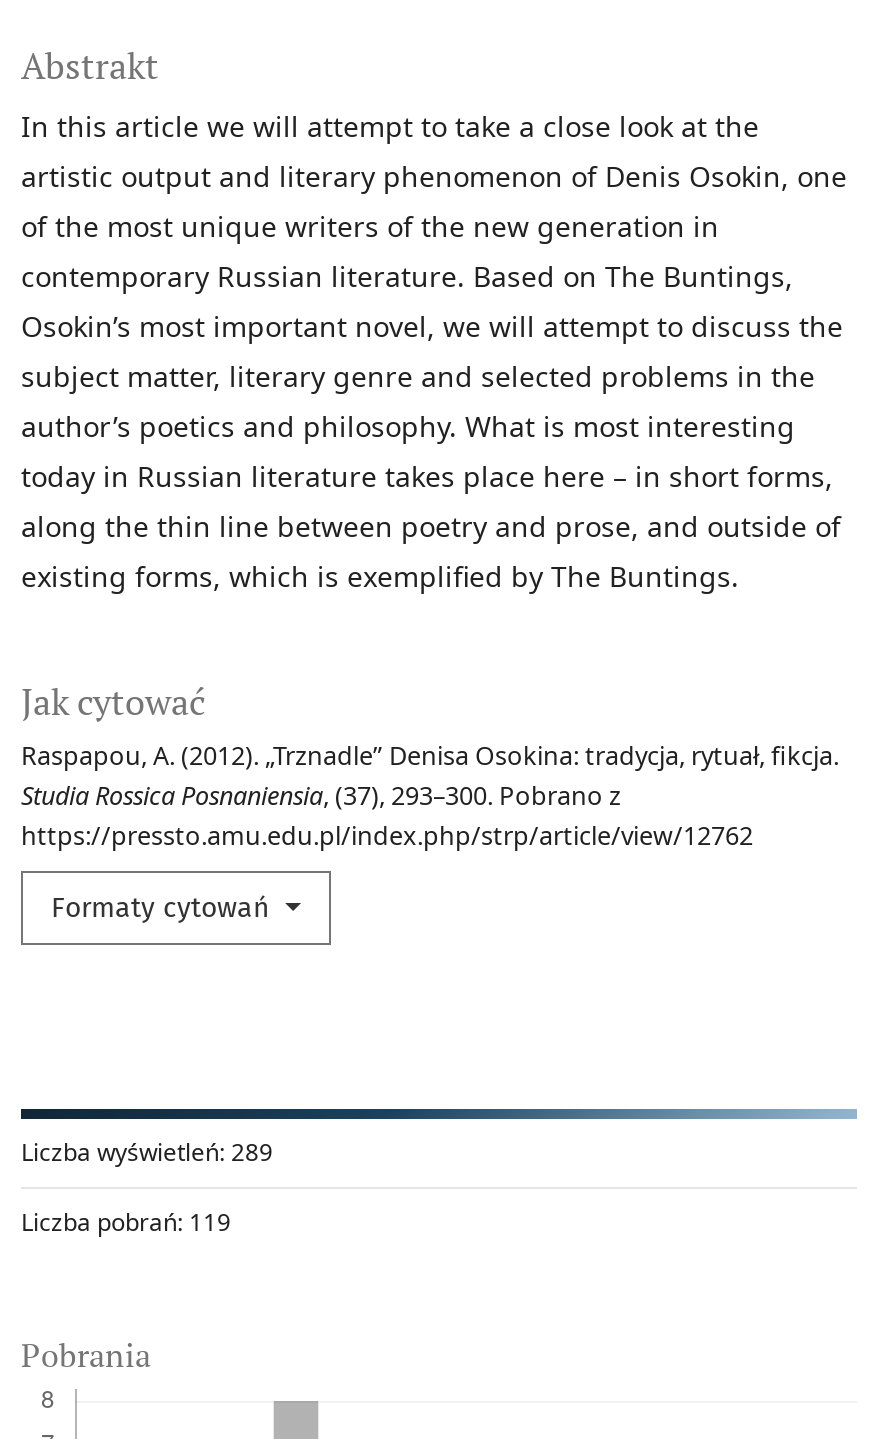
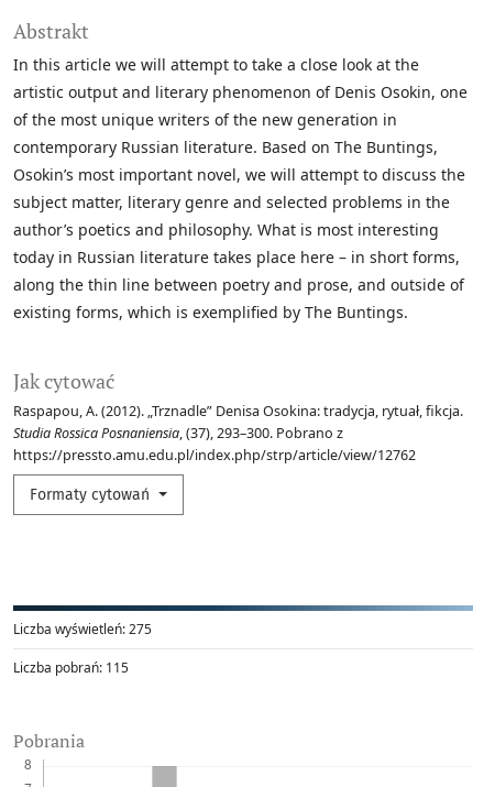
[21,1136,273,1170] Liczba wyświetleń: 289 -> [13,620,152,639] Liczba wyświetleń: 275
[21,1206,231,1240] Liczba pobrań: 119 -> [13,659,129,677] Liczba pobrań: 115

